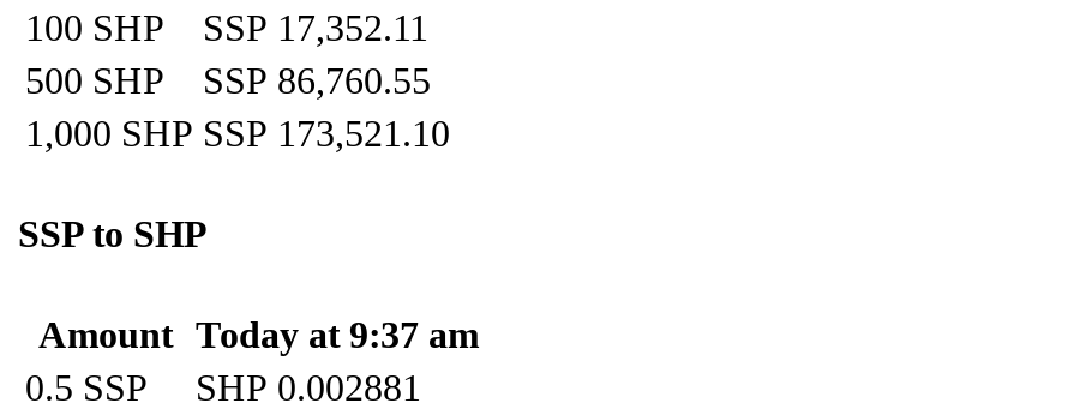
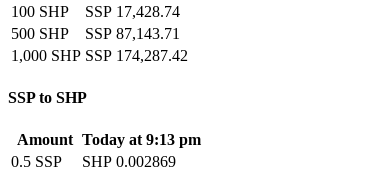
[25,6,428,47] 100 SHP SSP 17,352.11 -> [11,3,180,20] 100 SHP SSP 17,428.74
[25,59,431,100] 500 SHP SSP 86,760.55 -> [11,25,180,42] 500 SHP SSP 87,143.71
[25,112,450,153] 1,000 SHP SSP 173,521.10 -> [11,47,188,64] 1,000 SHP SSP 174,287.42
[38,315,479,356] Amount Today at 9:37 am -> [16,131,201,148] Amount Today at 9:13 pm
[25,368,421,408] 0.5 SSP SHP 0.002881 -> [11,153,176,170] 0.5 SSP SHP 0.002869

